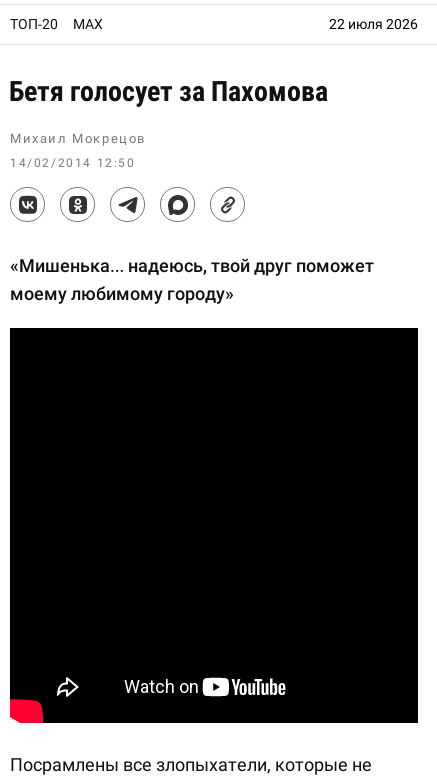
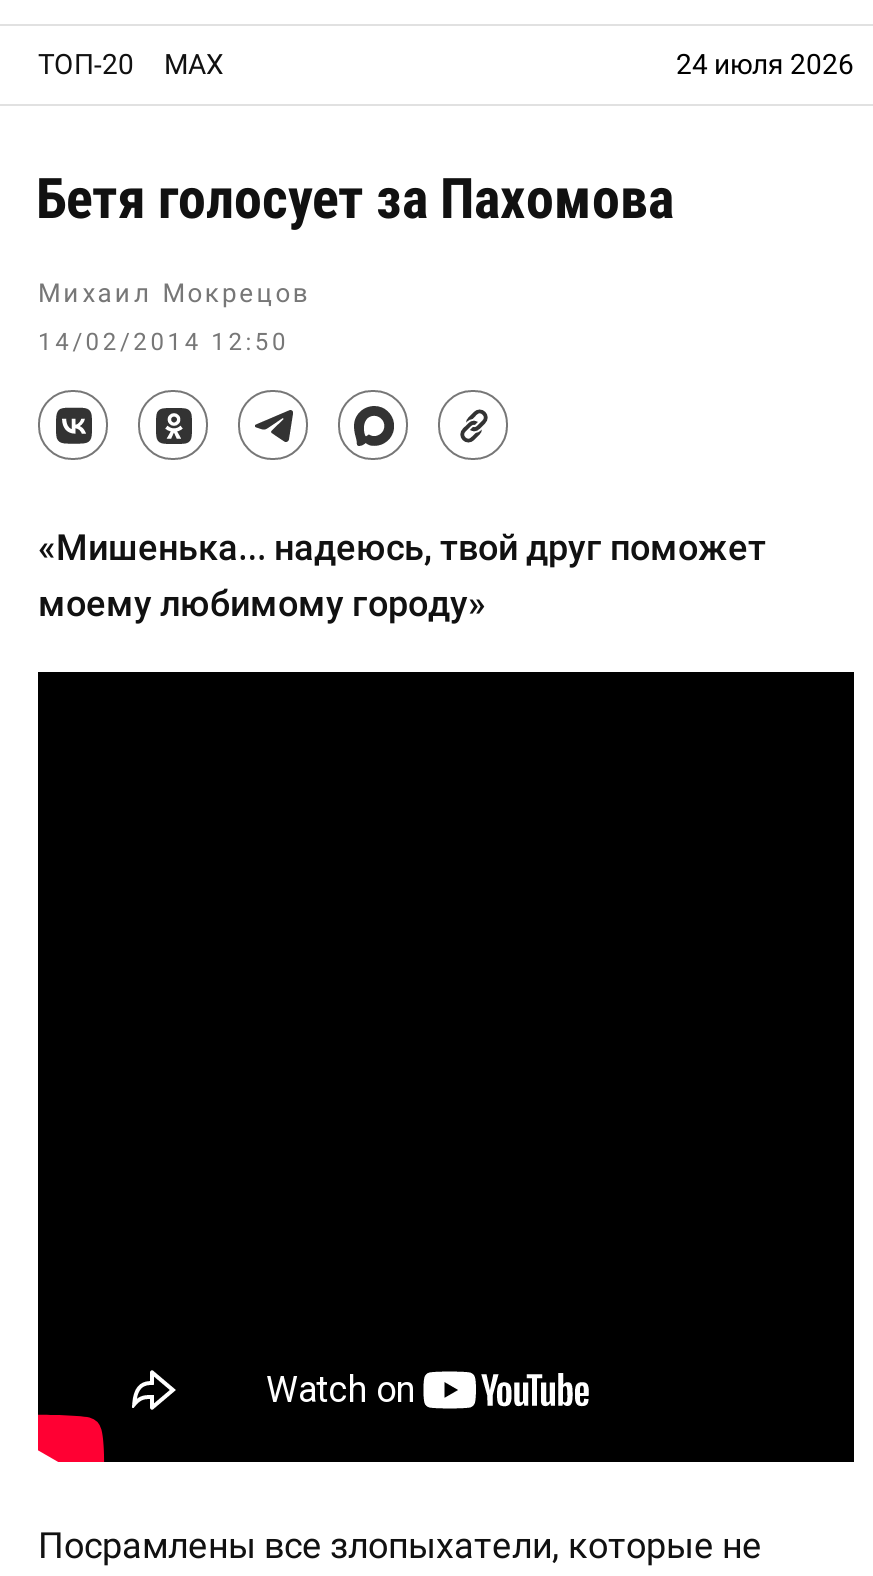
[329,16,418,32] 22 июля 2026 -> [676,48,854,80] 24 июля 2026

